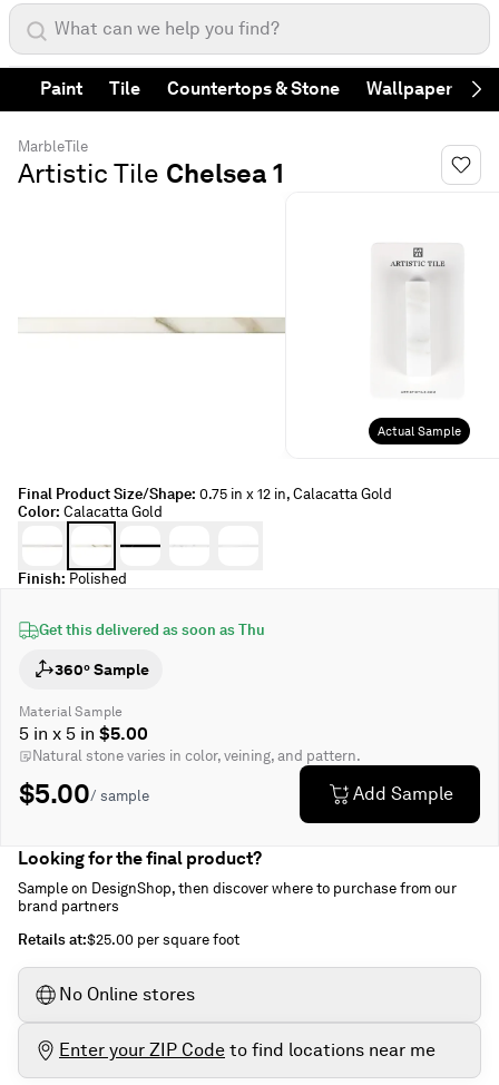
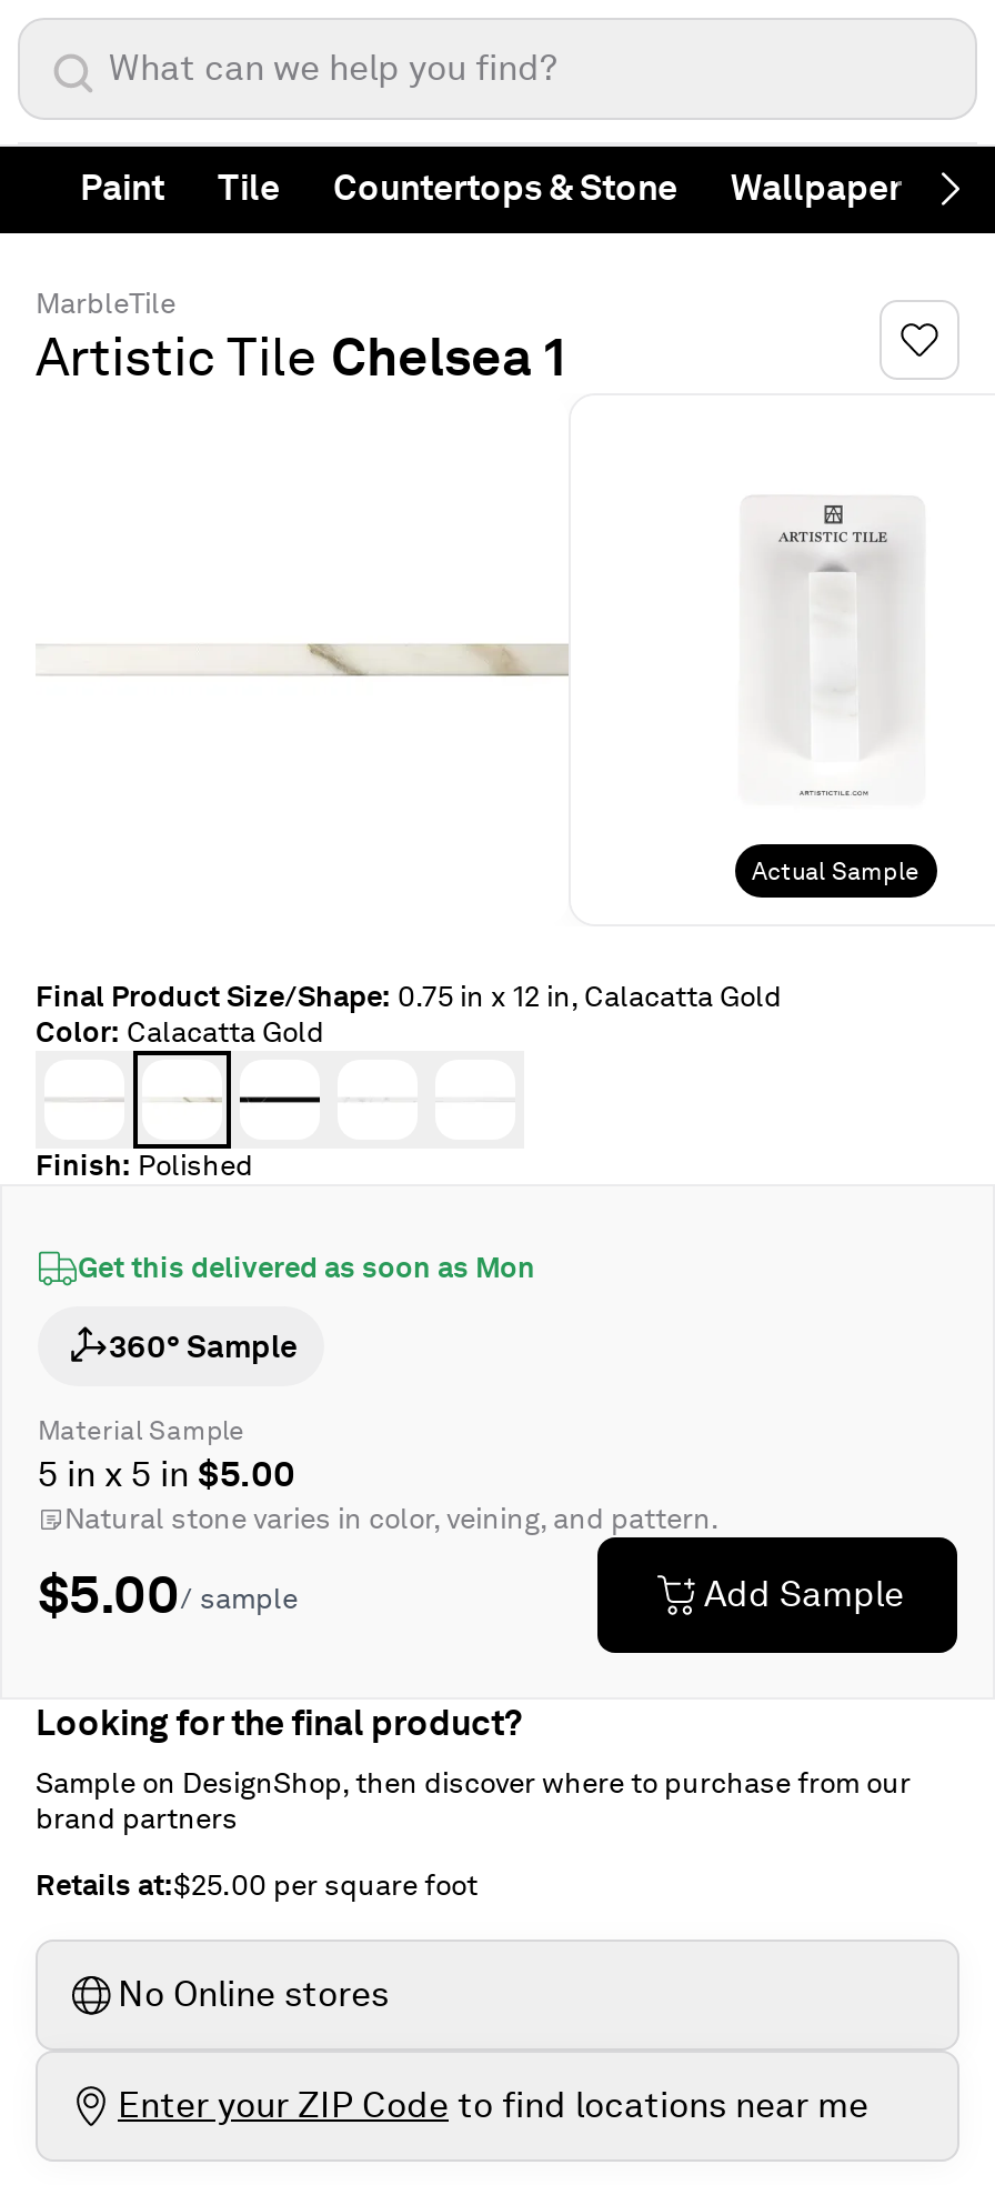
[39,622,265,638] Get this delivered as soon as Thu -> [78,1251,535,1284] Get this delivered as soon as Mon

